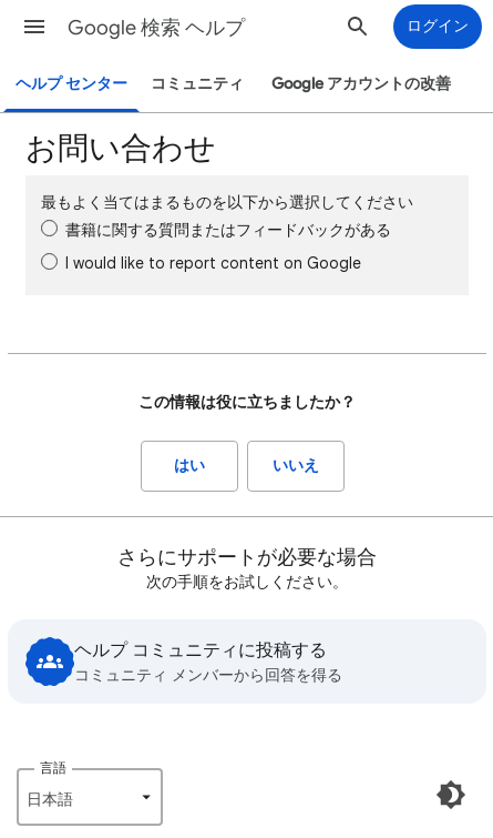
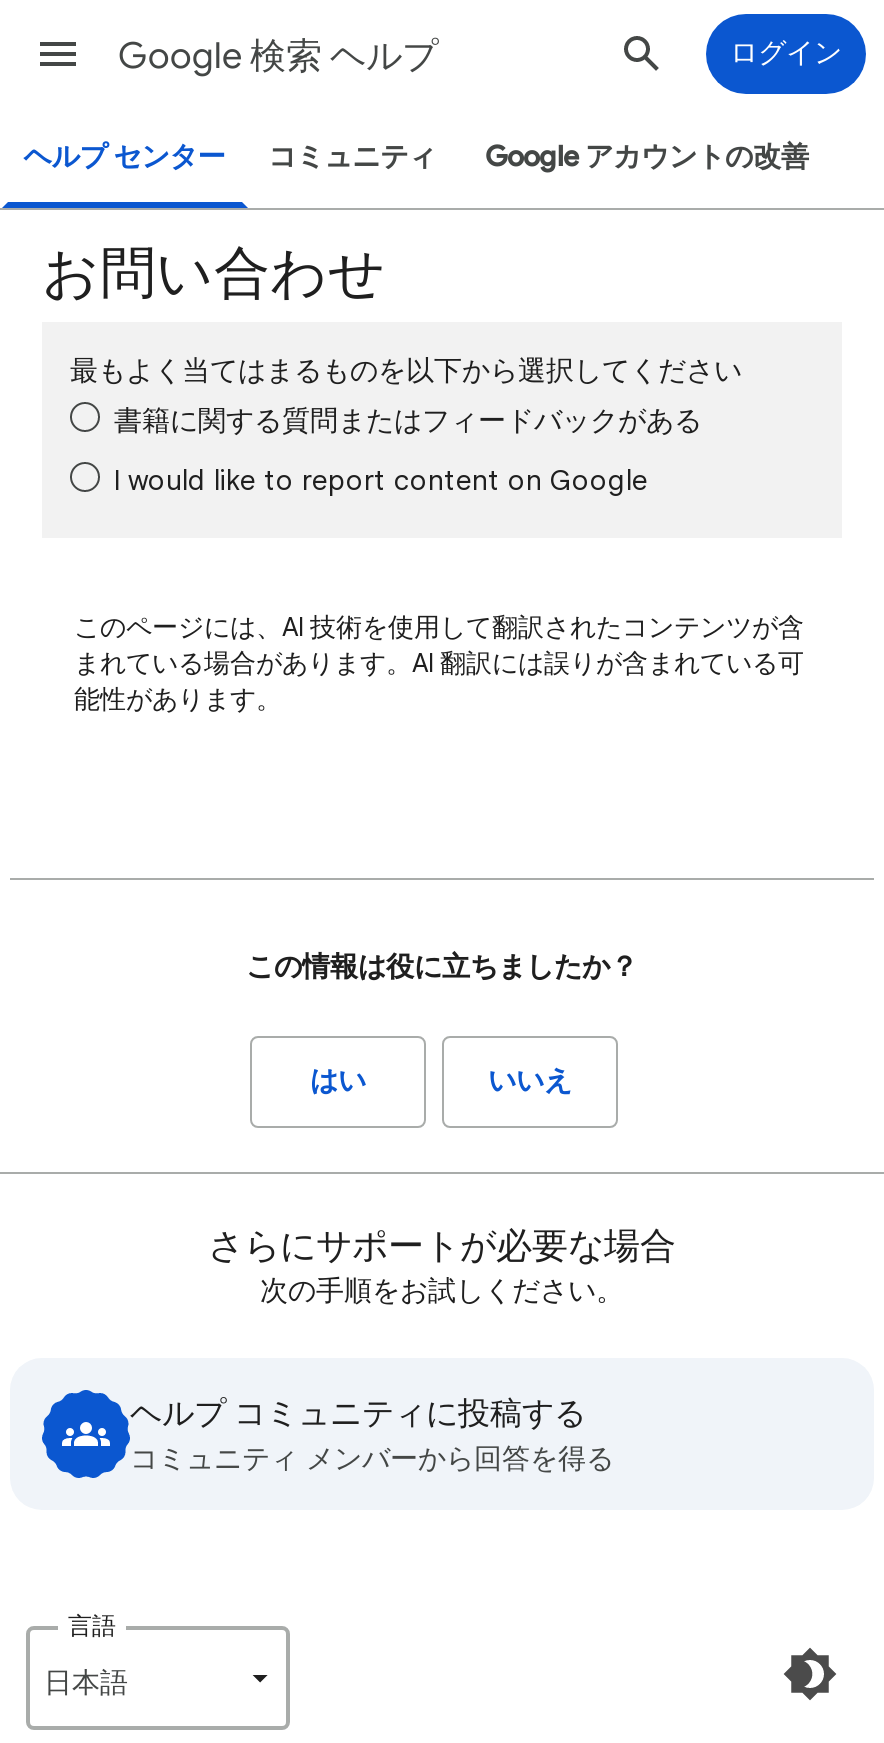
none -> [74,610,804,716] このページには、AI 技術を使用して翻訳されたコンテンツが含 | まれている場合があります。AI 翻訳には誤りが含まれている可 | 能性があります。

